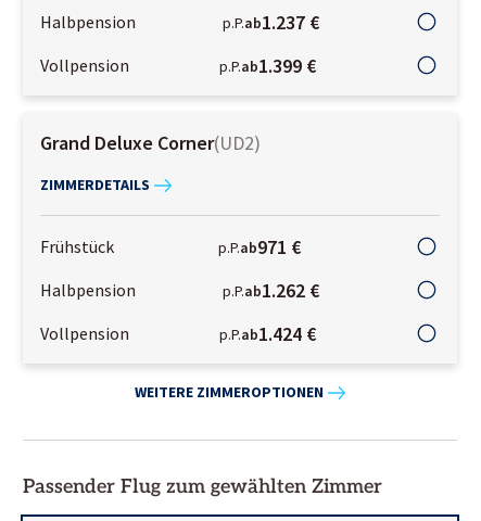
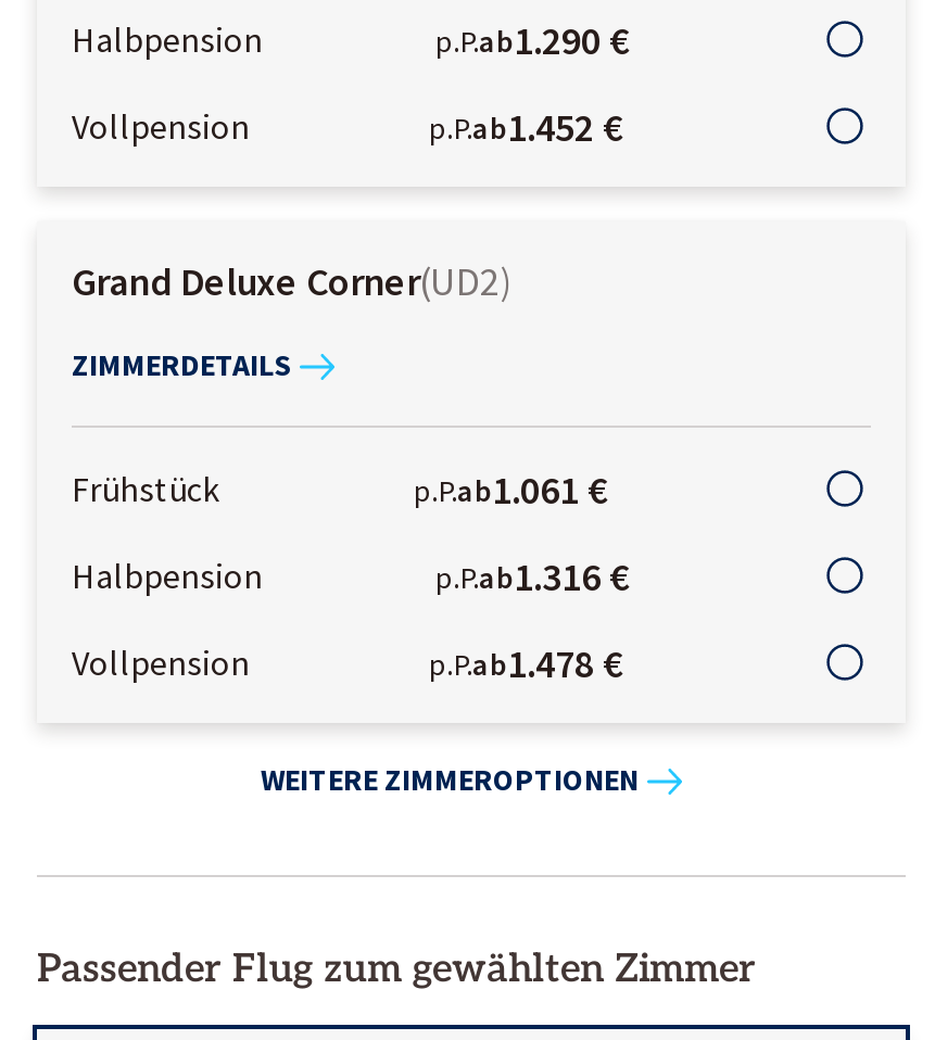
[222,10,319,35] p.P.ab1.237 € -> [435,15,629,65] p.P.ab1.290 €
[219,53,315,78] p.P.ab1.399 € -> [429,102,622,152] p.P.ab1.452 €
[218,234,301,259] p.P.ab971 € -> [414,464,607,514] p.P.ab1.061 €
[222,278,319,303] p.P.ab1.262 € -> [435,551,629,601] p.P.ab1.316 €
[219,321,315,346] p.P.ab1.424 € -> [429,638,622,688] p.P.ab1.478 €

